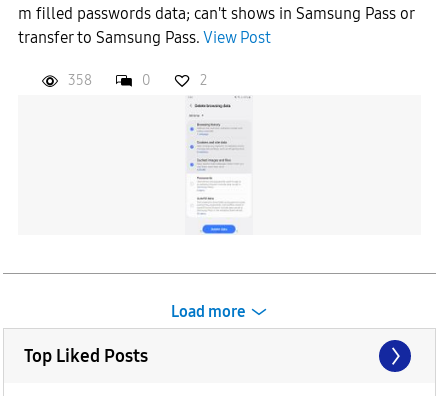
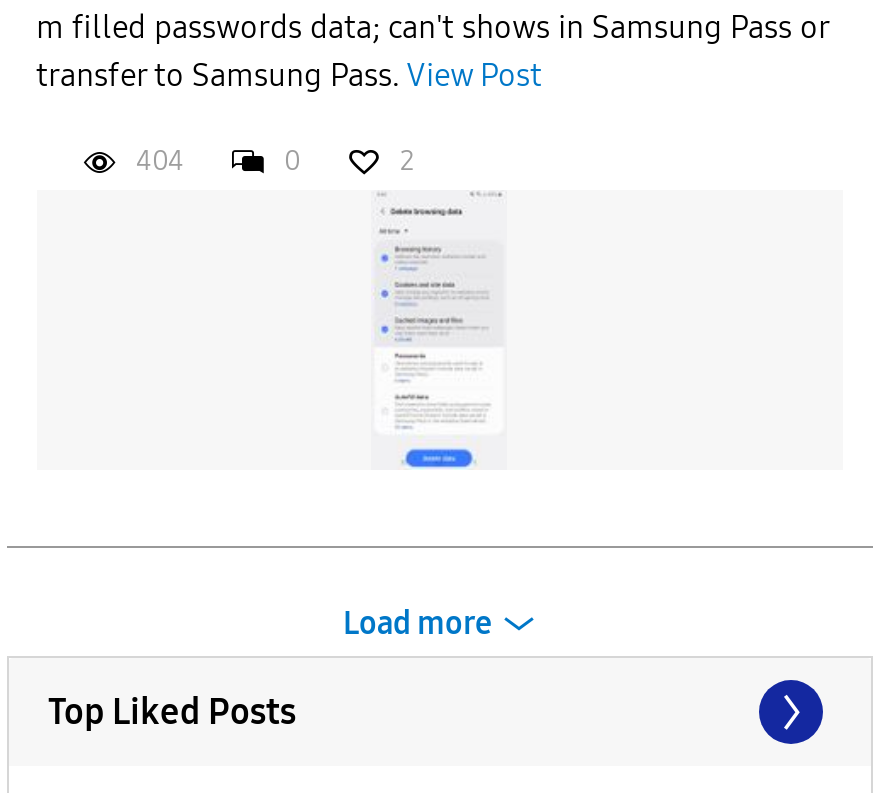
[67,72,91,89] 358 -> [136,145,184,179] 404

